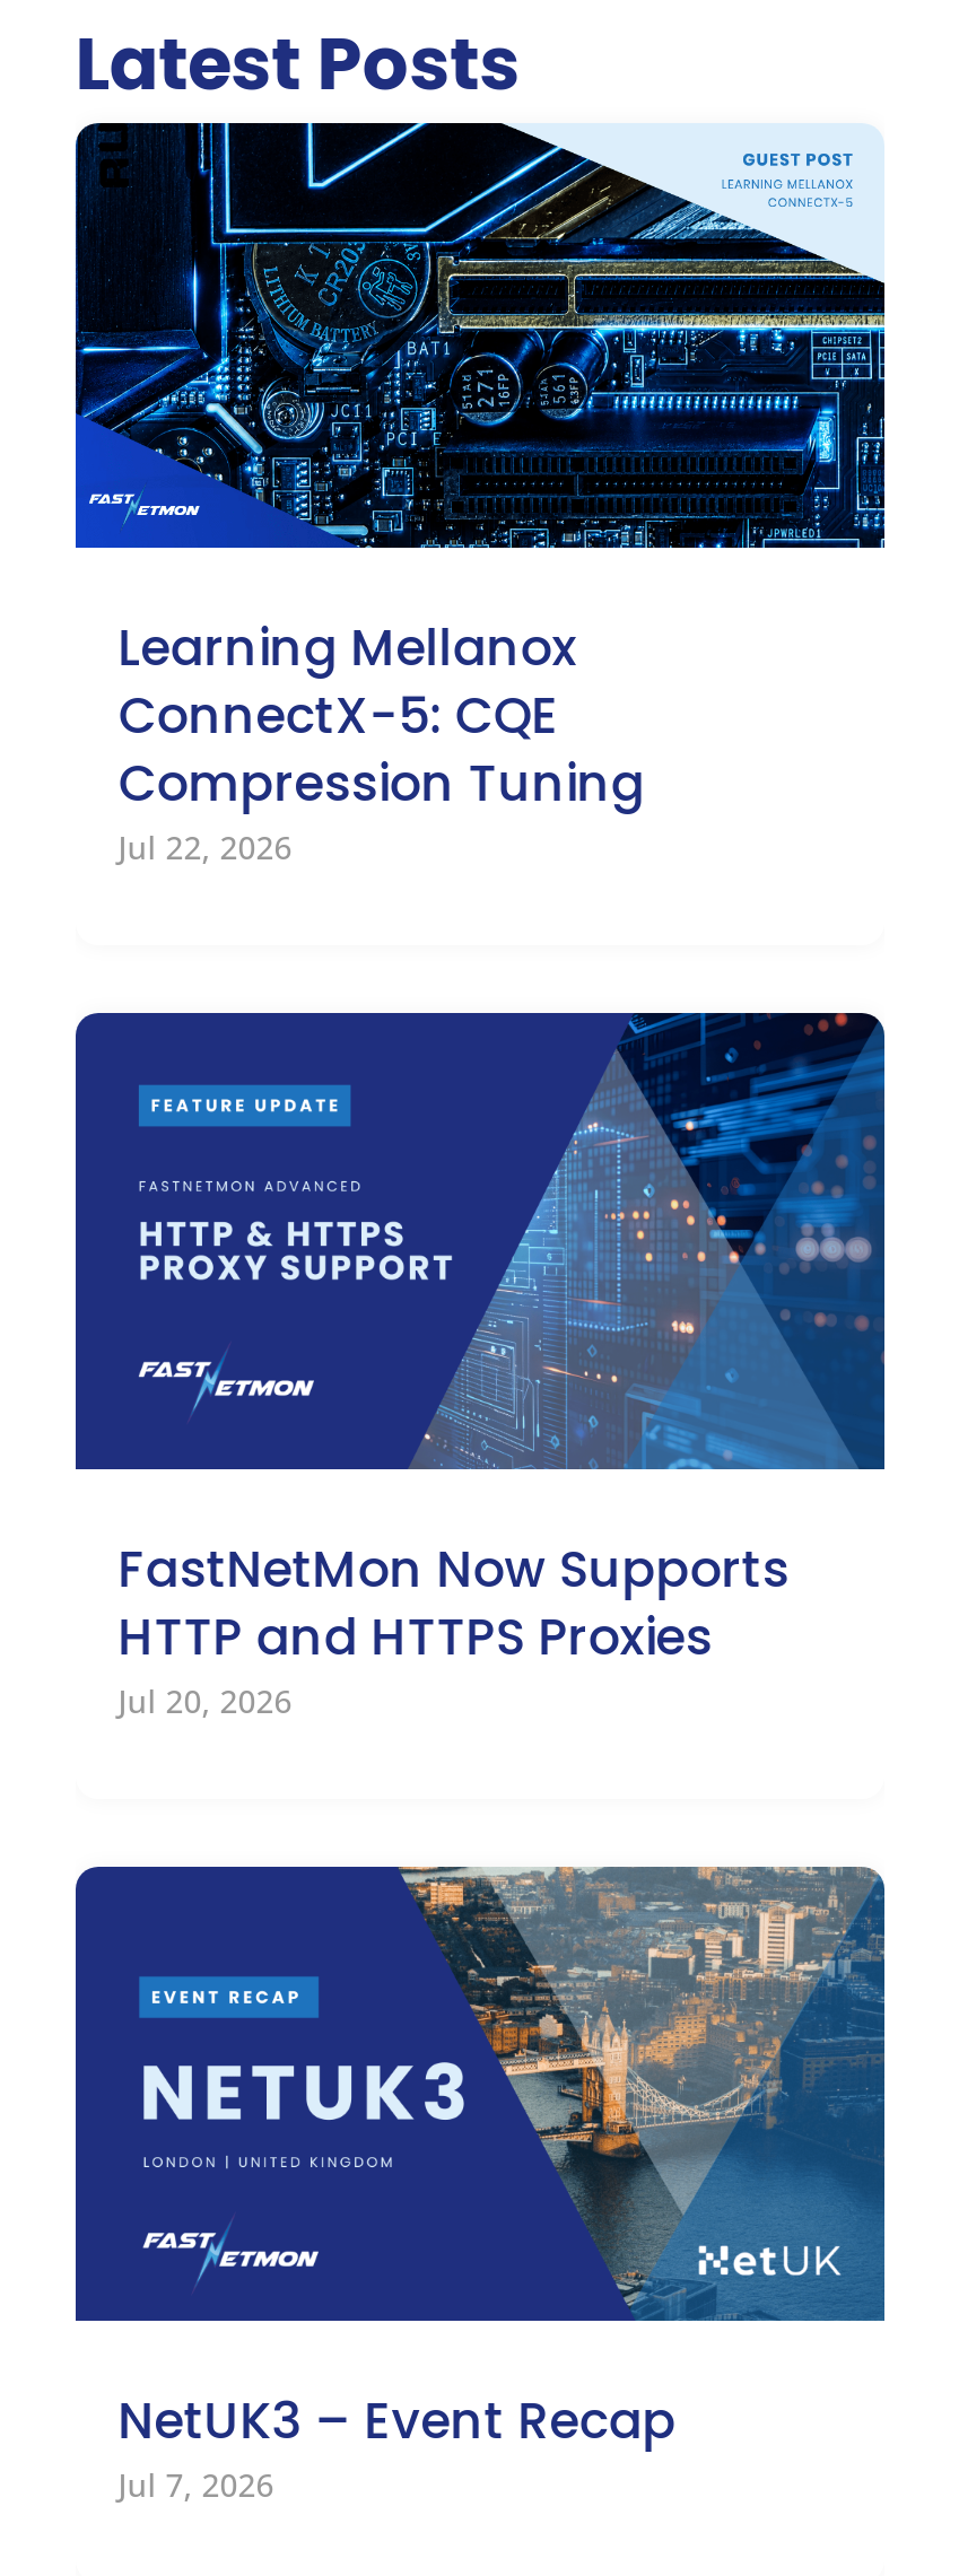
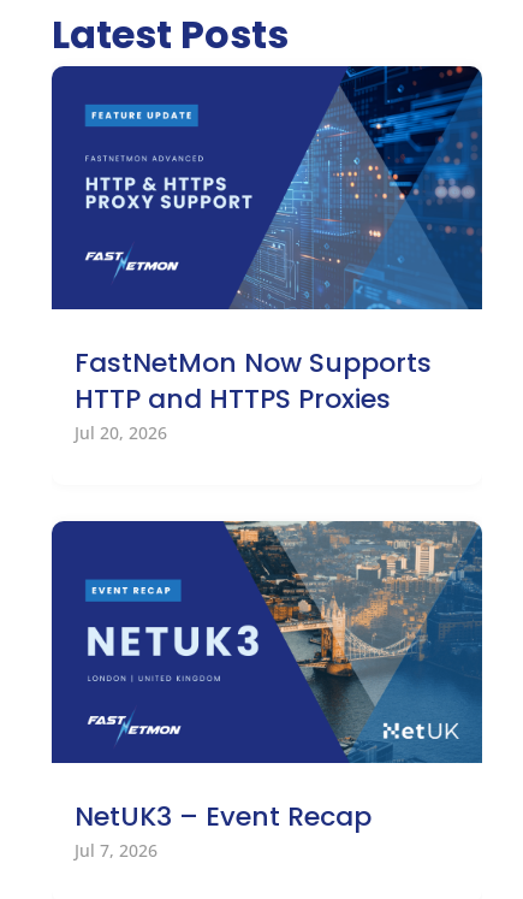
[76,121,887,868] [image] | Learning Mellanox | ConnectX-5: CQE | Compression Tuning | Jul 22, 2026 -> none

